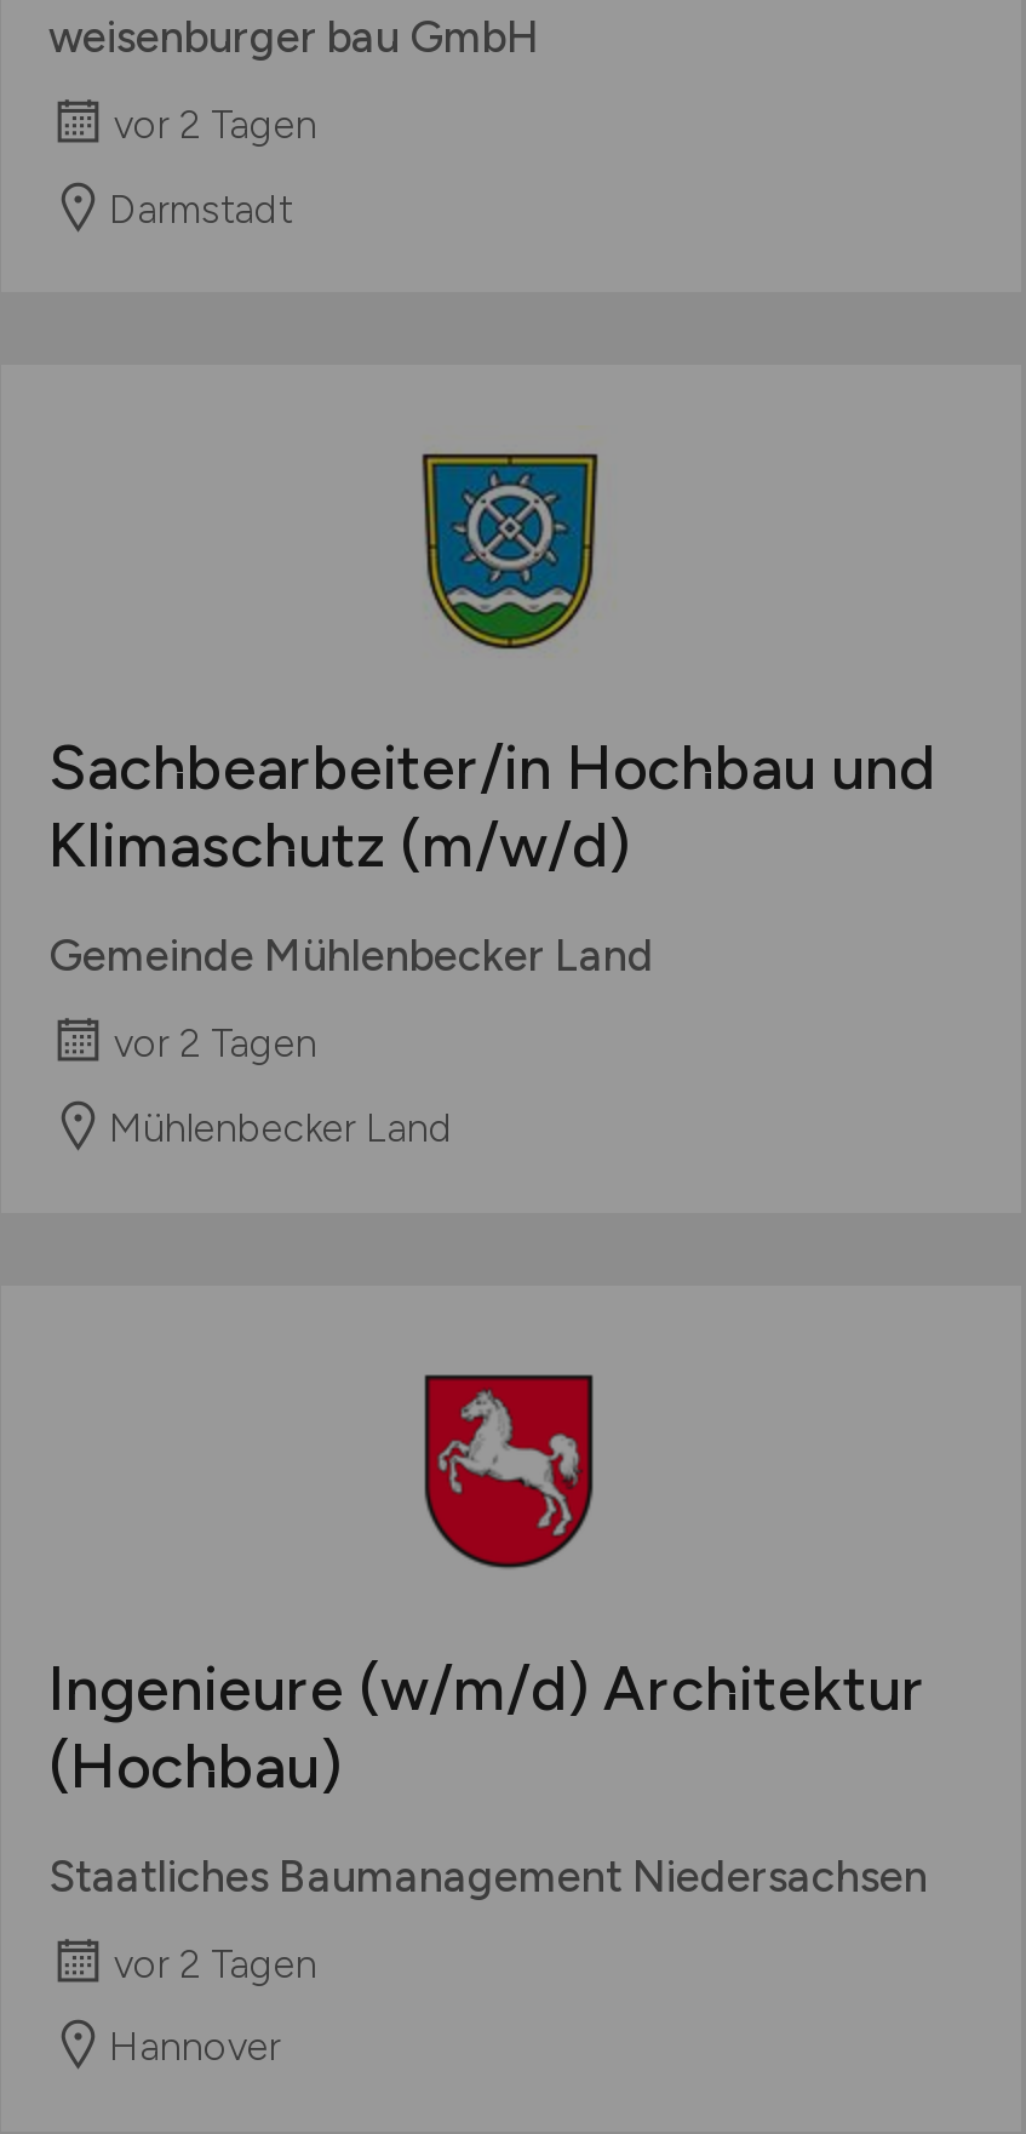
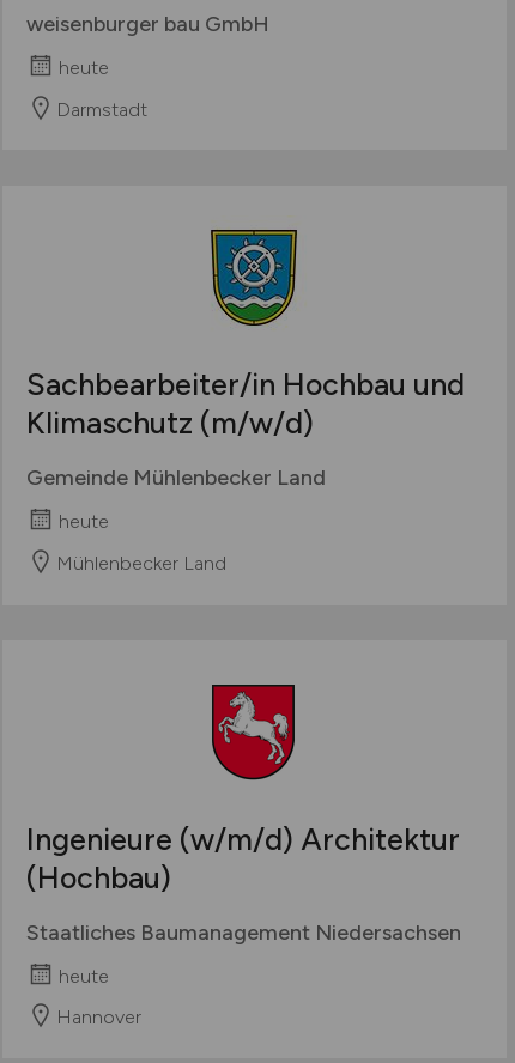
[114,103,317,149] vor 2 Tagen -> [58,56,108,79] heute
[114,1021,317,1067] vor 2 Tagen -> [58,510,108,533] heute
[114,1940,317,1986] vor 2 Tagen -> [58,964,108,987] heute

